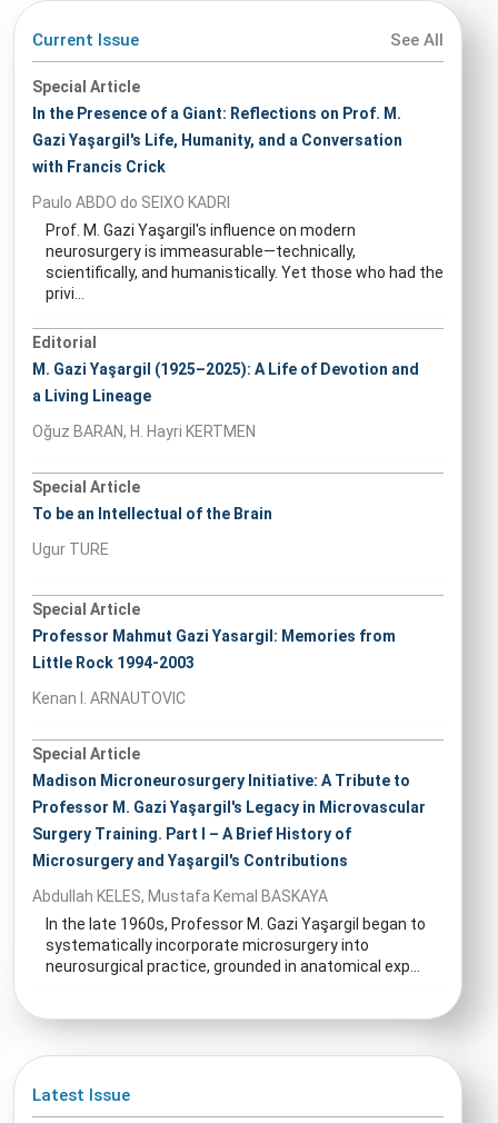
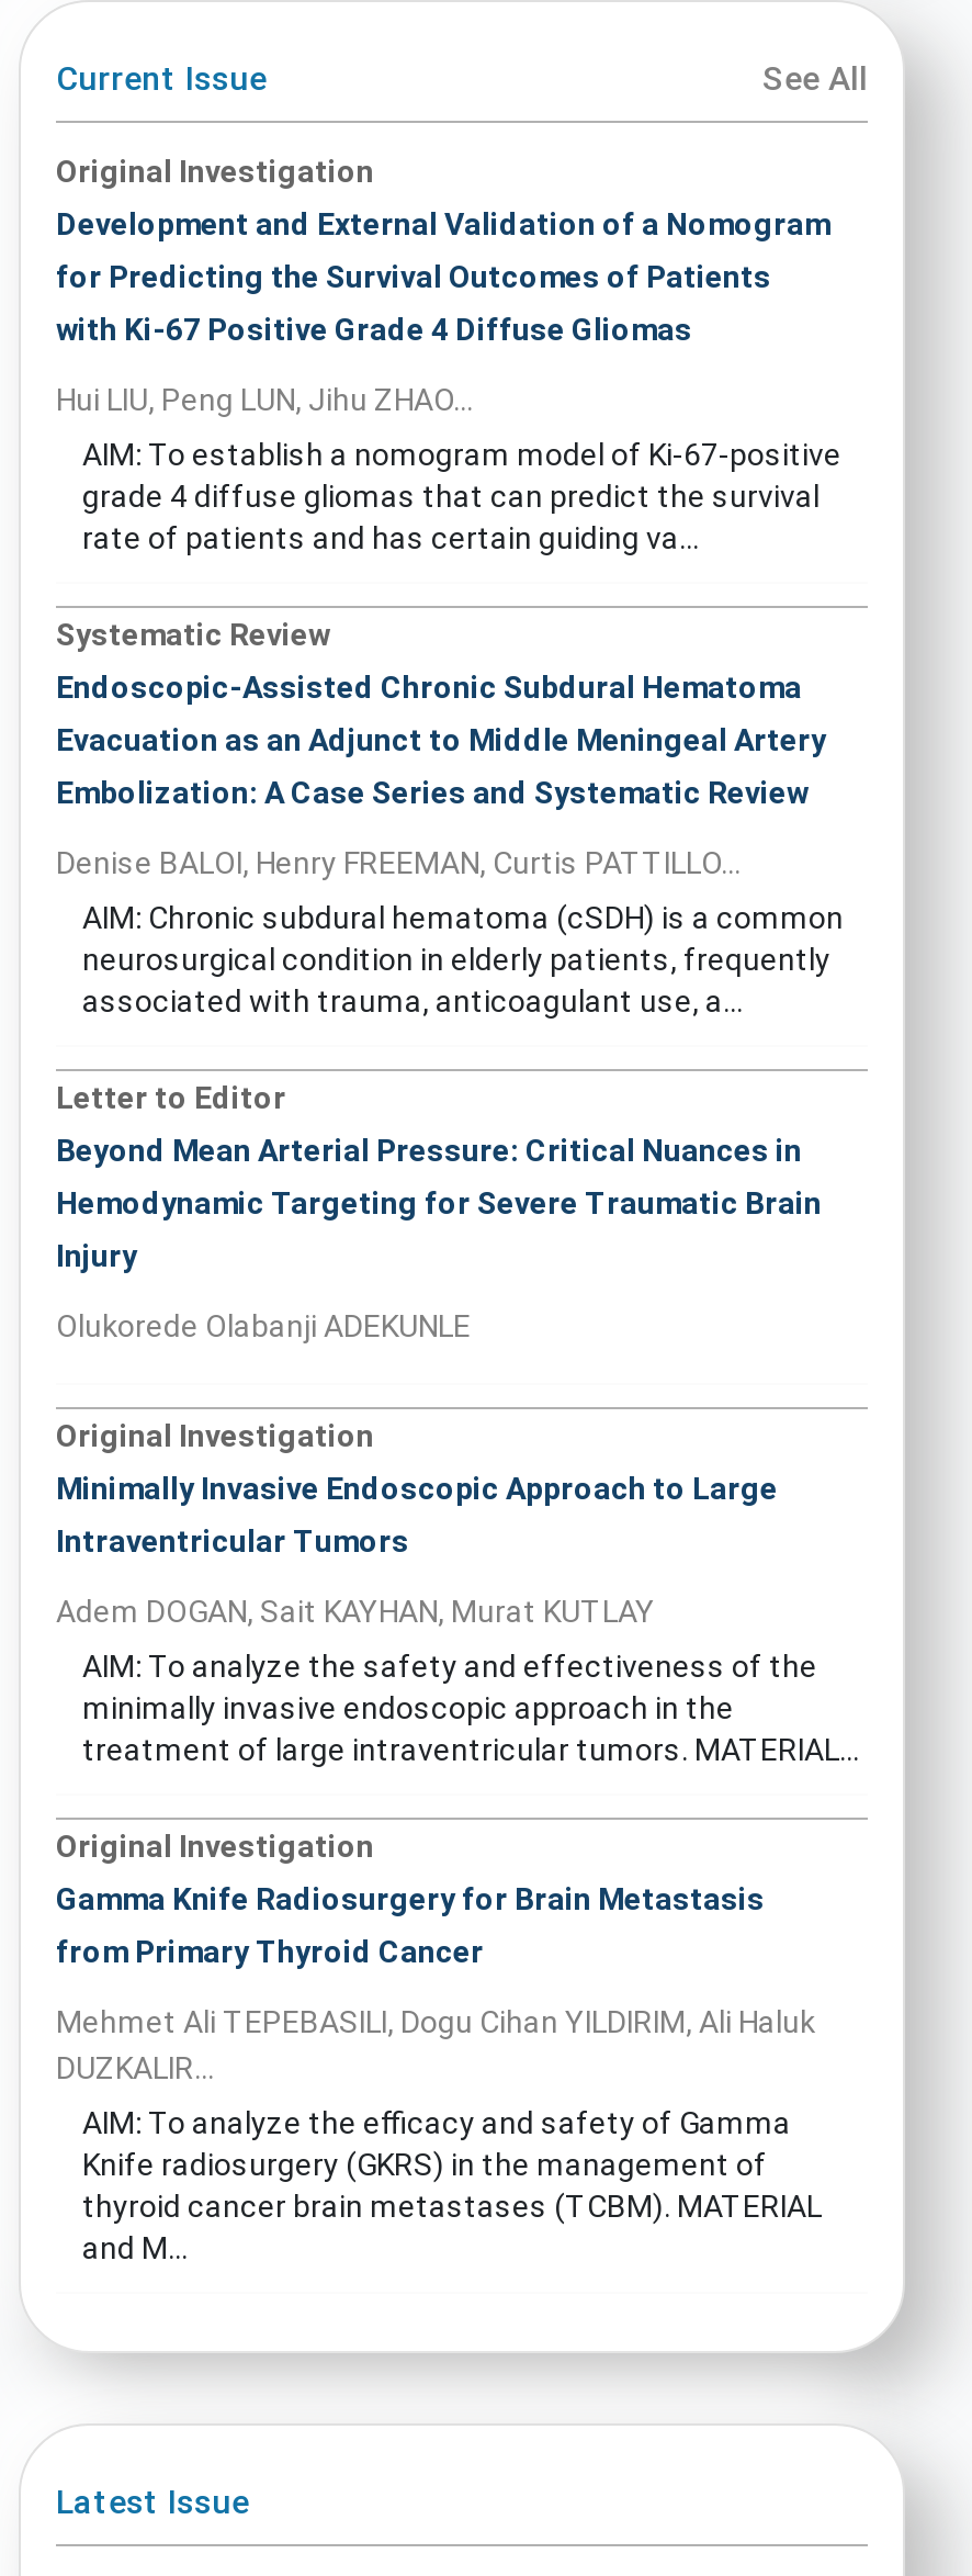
[32,77,444,975] Special Article | In the Presence of a Giant: Reflections on Prof. M. | Gazi Yaşargil's Life, Humanity, and a Conversation | with Francis Crick | Paulo ABDO do SEIXO KADRI | Prof. M. Gazi Yaşargil's influence on modern | neurosurgery is immeasurable—technically, | scientifically, and humanistically. Yet those who had the | privi... | Editorial | M. Gazi Yaşargil (1925–2025): A Life of Devotion and | a Living Lineage | Oğuz BARAN, H. Hayri KERTMEN | Special Article | To be an Intellectual of the Brain | Ugur TURE | Special Article | Professor Mahmut Gazi Yasargil: Memories from | Little Rock 1994-2003 | Kenan I. ARNAUTOVIC | Special Article | Madison Microneurosurgery Initiative: A Tribute to | Professor M. Gazi Yaşargil's Legacy in Microvascular | Surgery Training. Part I – A Brief History of | Microsurgery and Yaşargil's Contributions | Abdullah KELES, Mustafa Kemal BASKAYA | In the late 1960s, Professor M. Gazi Yaşargil began to | systematically incorporate microsurgery into | neurosurgical practice, grounded in anatomical exp... -> [56,153,859,2264] Original Investigation | Development and External Validation of a Nomogram | for Predicting the Survival Outcomes of Patients | with Ki-67 Positive Grade 4 Diffuse Gliomas | Hui LIU, Peng LUN, Jihu ZHAO... | AIM: To establish a nomogram model of Ki-67-positive | grade 4 diffuse gliomas that can predict the survival | rate of patients and has certain guiding va... | Systematic Review | Endoscopic-Assisted Chronic Subdural Hematoma | Evacuation as an Adjunct to Middle Meningeal Artery | Embolization: A Case Series and Systematic Review | Denise BALOI, Henry FREEMAN, Curtis PATTILLO... | AIM: Chronic subdural hematoma (cSDH) is a common | neurosurgical condition in elderly patients, frequently | associated with trauma, anticoagulant use, a... | Letter to Editor | Beyond Mean Arterial Pressure: Critical Nuances in | Hemodynamic Targeting for Severe Traumatic Brain | Injury | Olukorede Olabanji ADEKUNLE | Original Investigation | Minimally Invasive Endoscopic Approach to Large | Intraventricular Tumors | Adem DOGAN, Sait KAYHAN, Murat KUTLAY | AIM: To analyze the safety and effectiveness of the | minimally invasive endoscopic approach in the | treatment of large intraventricular tumors. MATERIAL... | Original Investigation | Gamma Knife Radiosurgery for Brain Metastasis | from Primary Thyroid Cancer | Mehmet Ali TEPEBASILI, Dogu Cihan YILDIRIM, Ali Haluk | DUZKALIR... | AIM: To analyze the efficacy and safety of Gamma | Knife radiosurgery (GKRS) in the management of | thyroid cancer brain metastases (TCBM). MATERIAL | and M...

